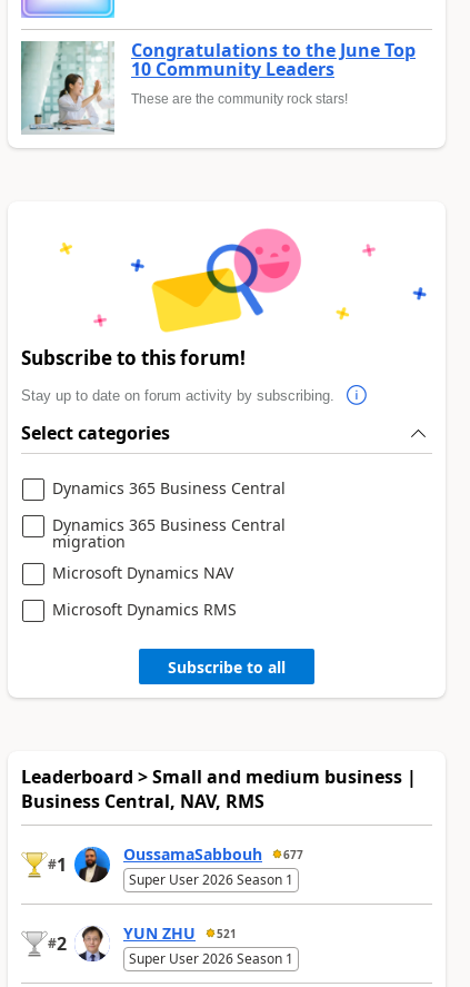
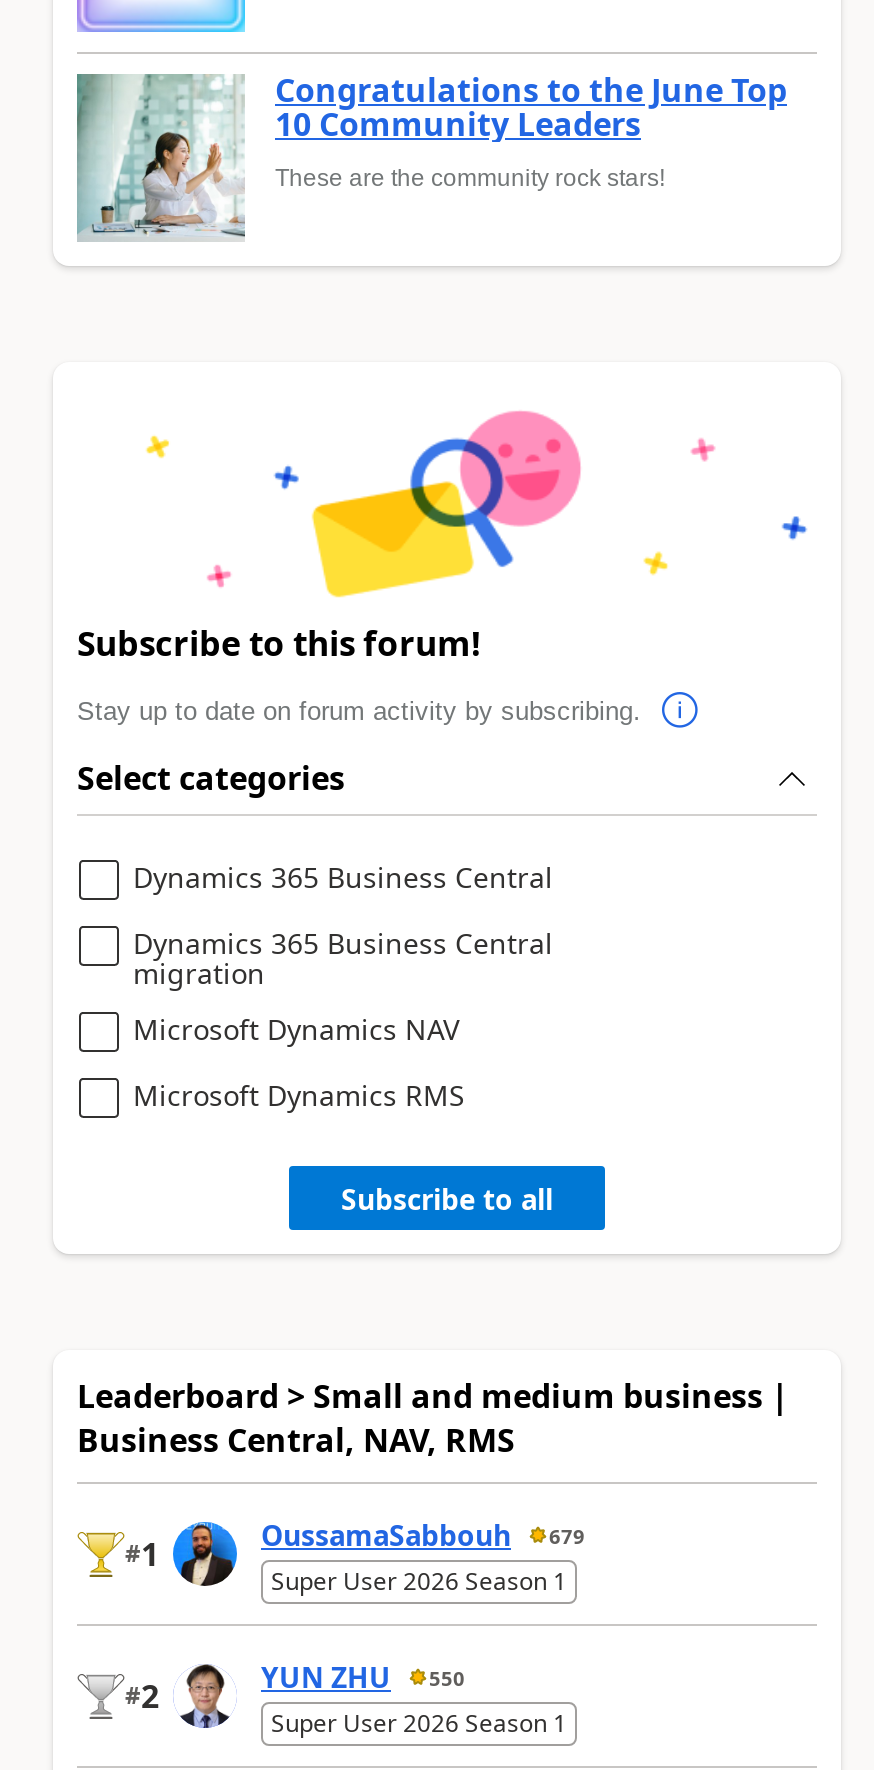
[123,844,303,865] OussamaSabbouh 677 -> [261,1517,585,1555] OussamaSabbouh 679
[123,923,237,944] YUN ZHU 521 -> [261,1659,465,1697] YUN ZHU 550

